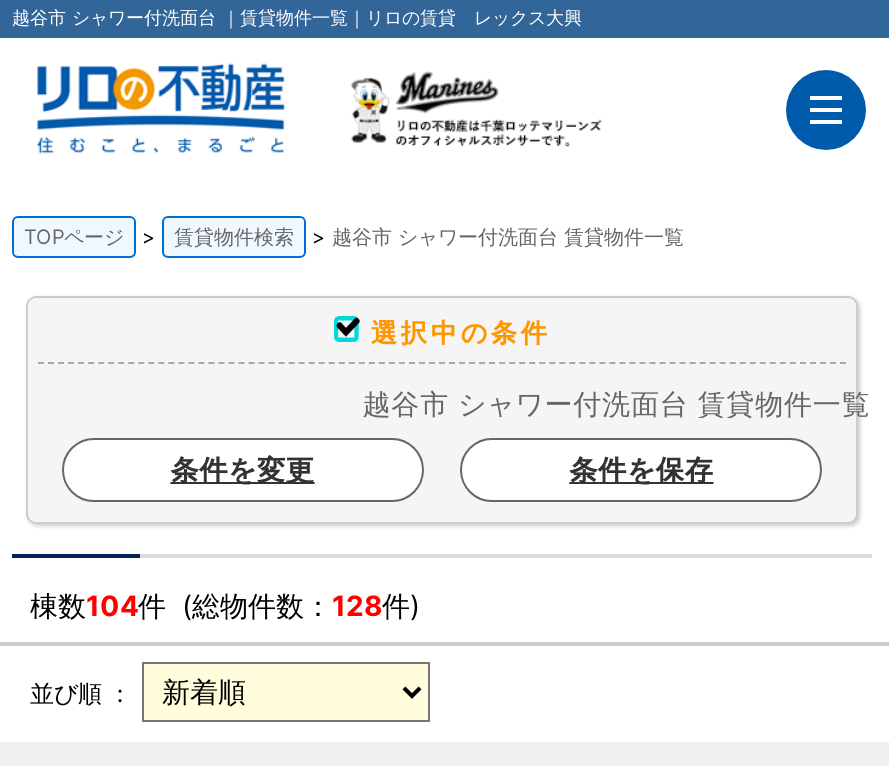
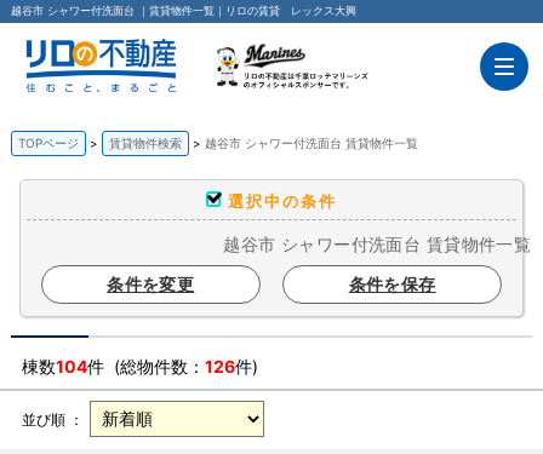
[30,588,420,622] 棟数104件 (総物件数：128件) -> [22,356,258,377] 棟数104件 (総物件数：126件)

